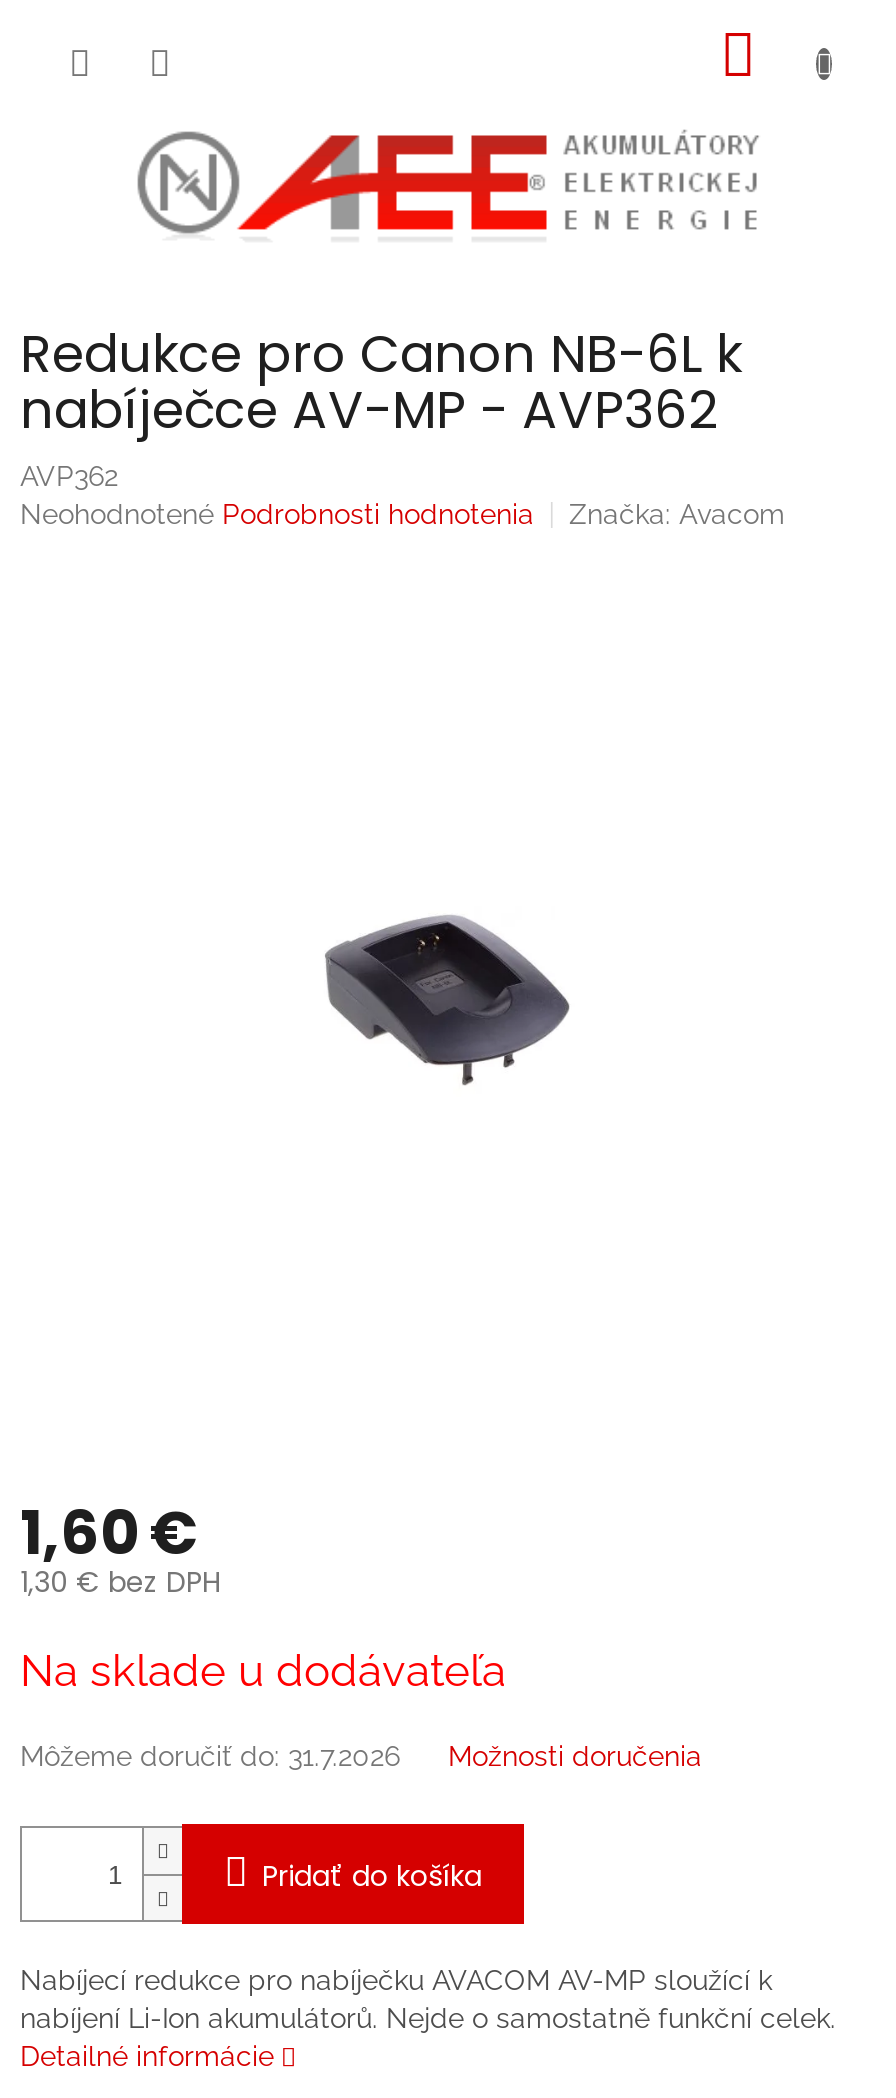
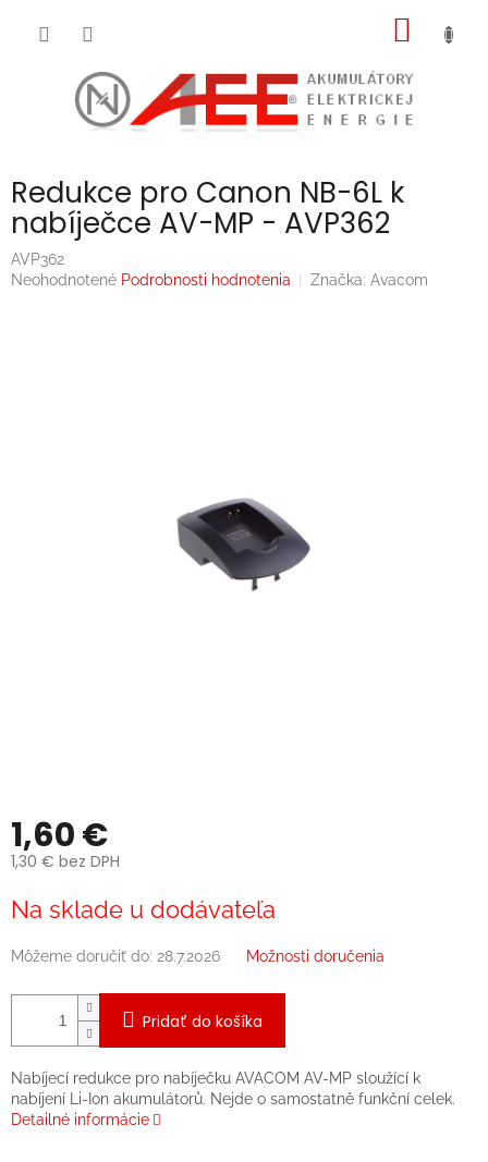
[20,1741,400,1773] Môžeme doručiť do: 31.7.2026 -> [11,948,220,965] Môžeme doručiť do: 28.7.2026

